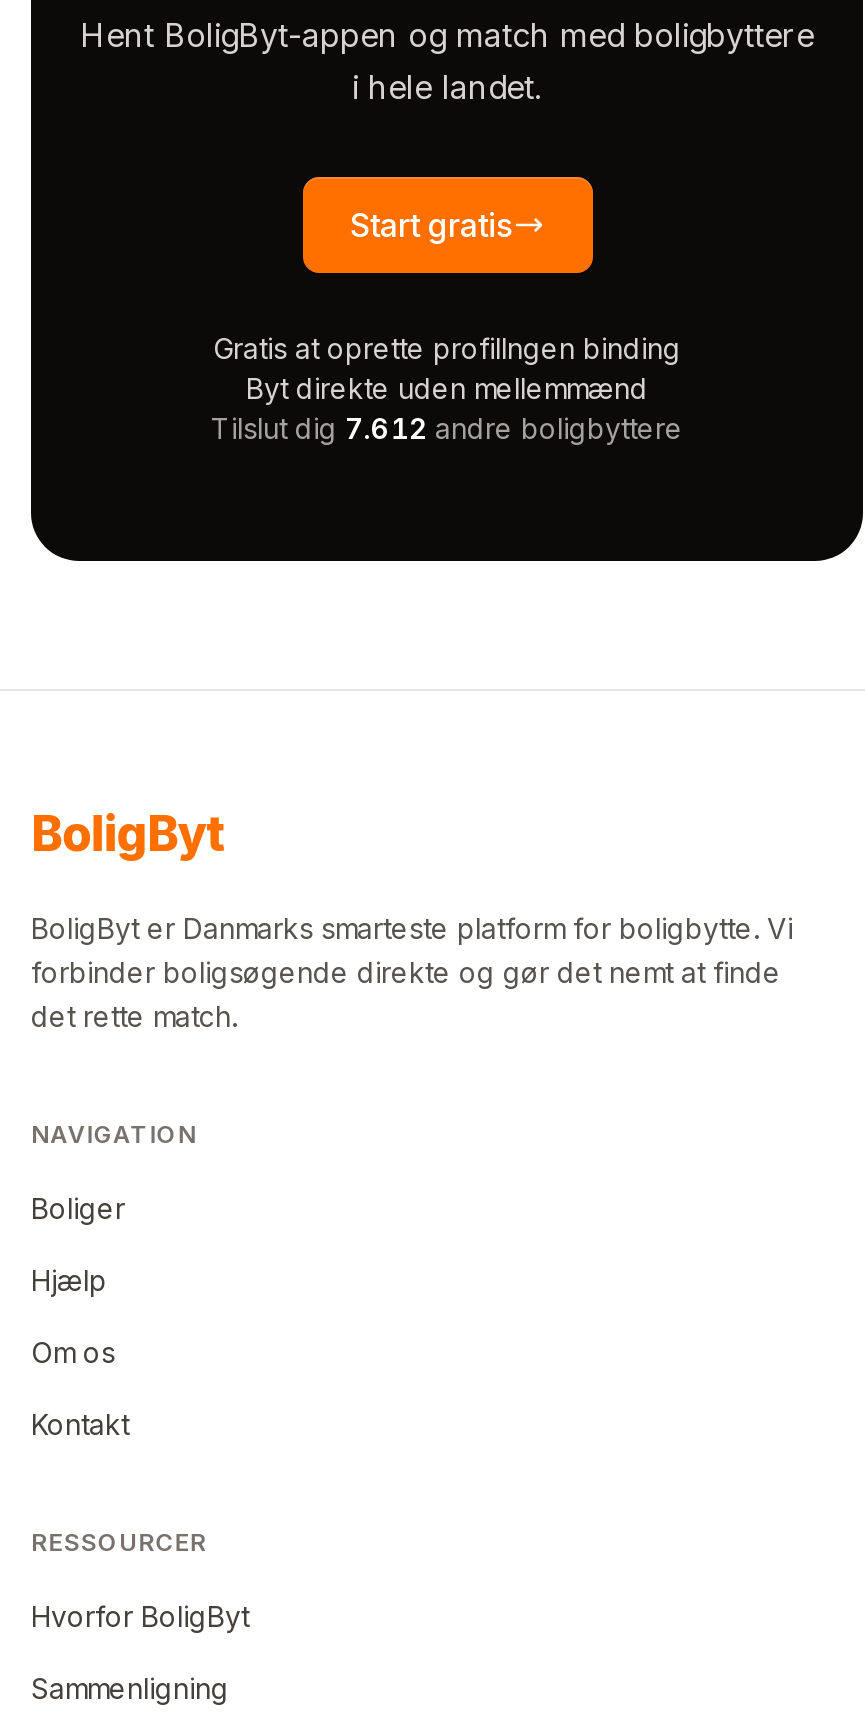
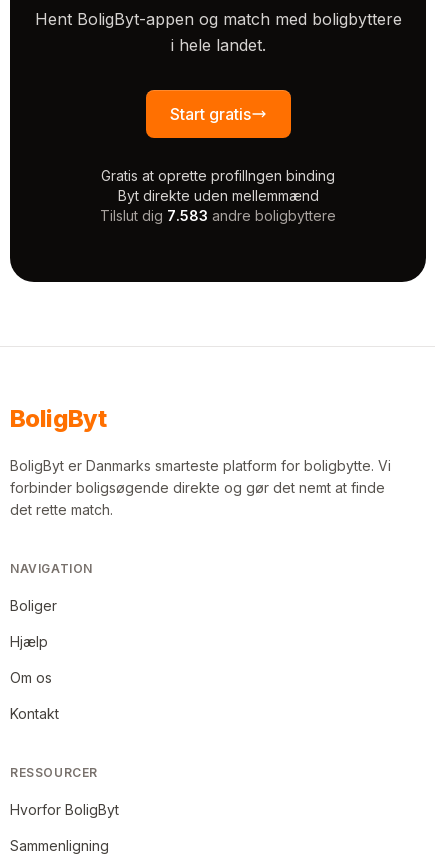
[211,411,683,445] Tilslut dig 7.612 andre boligbyttere -> [100,207,336,224] Tilslut dig 7.583 andre boligbyttere

